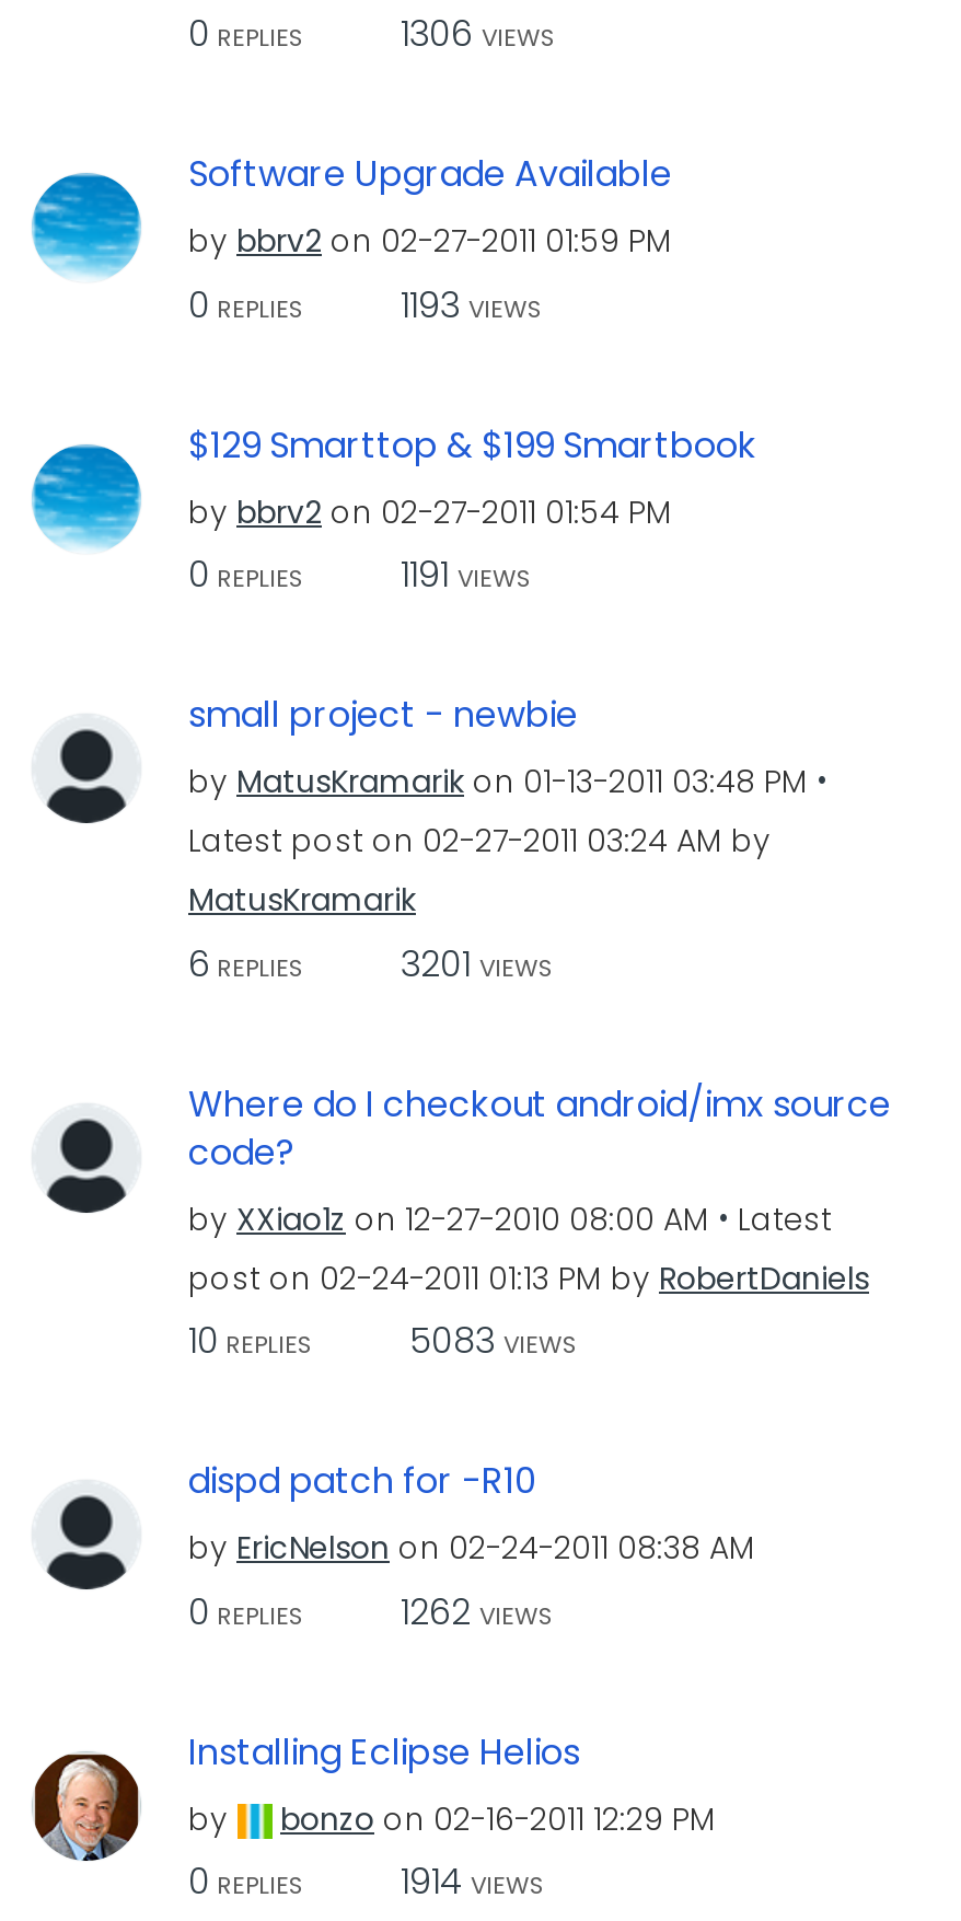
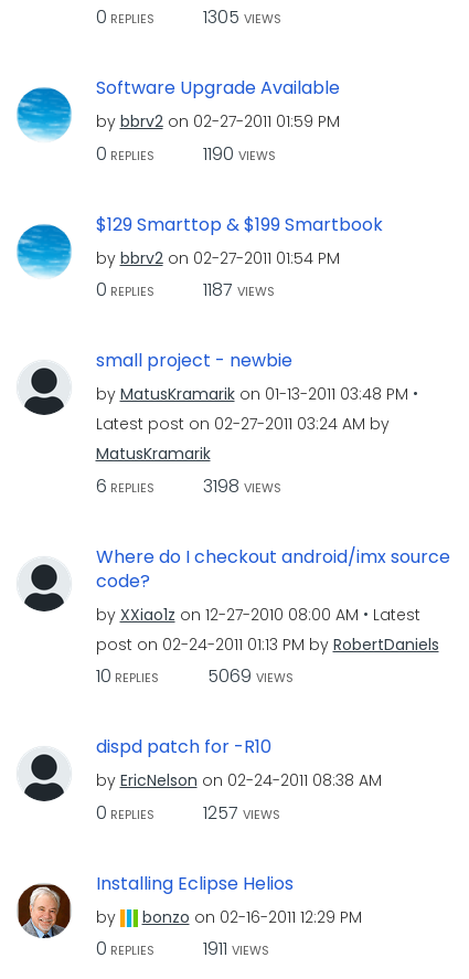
[401,9,556,59] 1306 VIEWS -> [202,4,281,30] 1305 VIEWS
[401,279,543,329] 1193 VIEWS -> [202,141,275,166] 1190 VIEWS
[401,549,532,600] 1191 VIEWS -> [202,277,274,302] 1187 VIEWS
[188,938,554,988] 6 REPLIES 3201 VIEWS -> [95,473,281,498] 6 REPLIES 3198 VIEWS
[188,1316,578,1366] 10 REPLIES 5083 VIEWS -> [95,663,293,689] 10 REPLIES 5069 VIEWS
[401,1586,554,1636] 1262 VIEWS -> [202,800,280,825] 1257 VIEWS
[401,1856,545,1907] 1914 VIEWS -> [202,936,269,961] 1911 VIEWS

